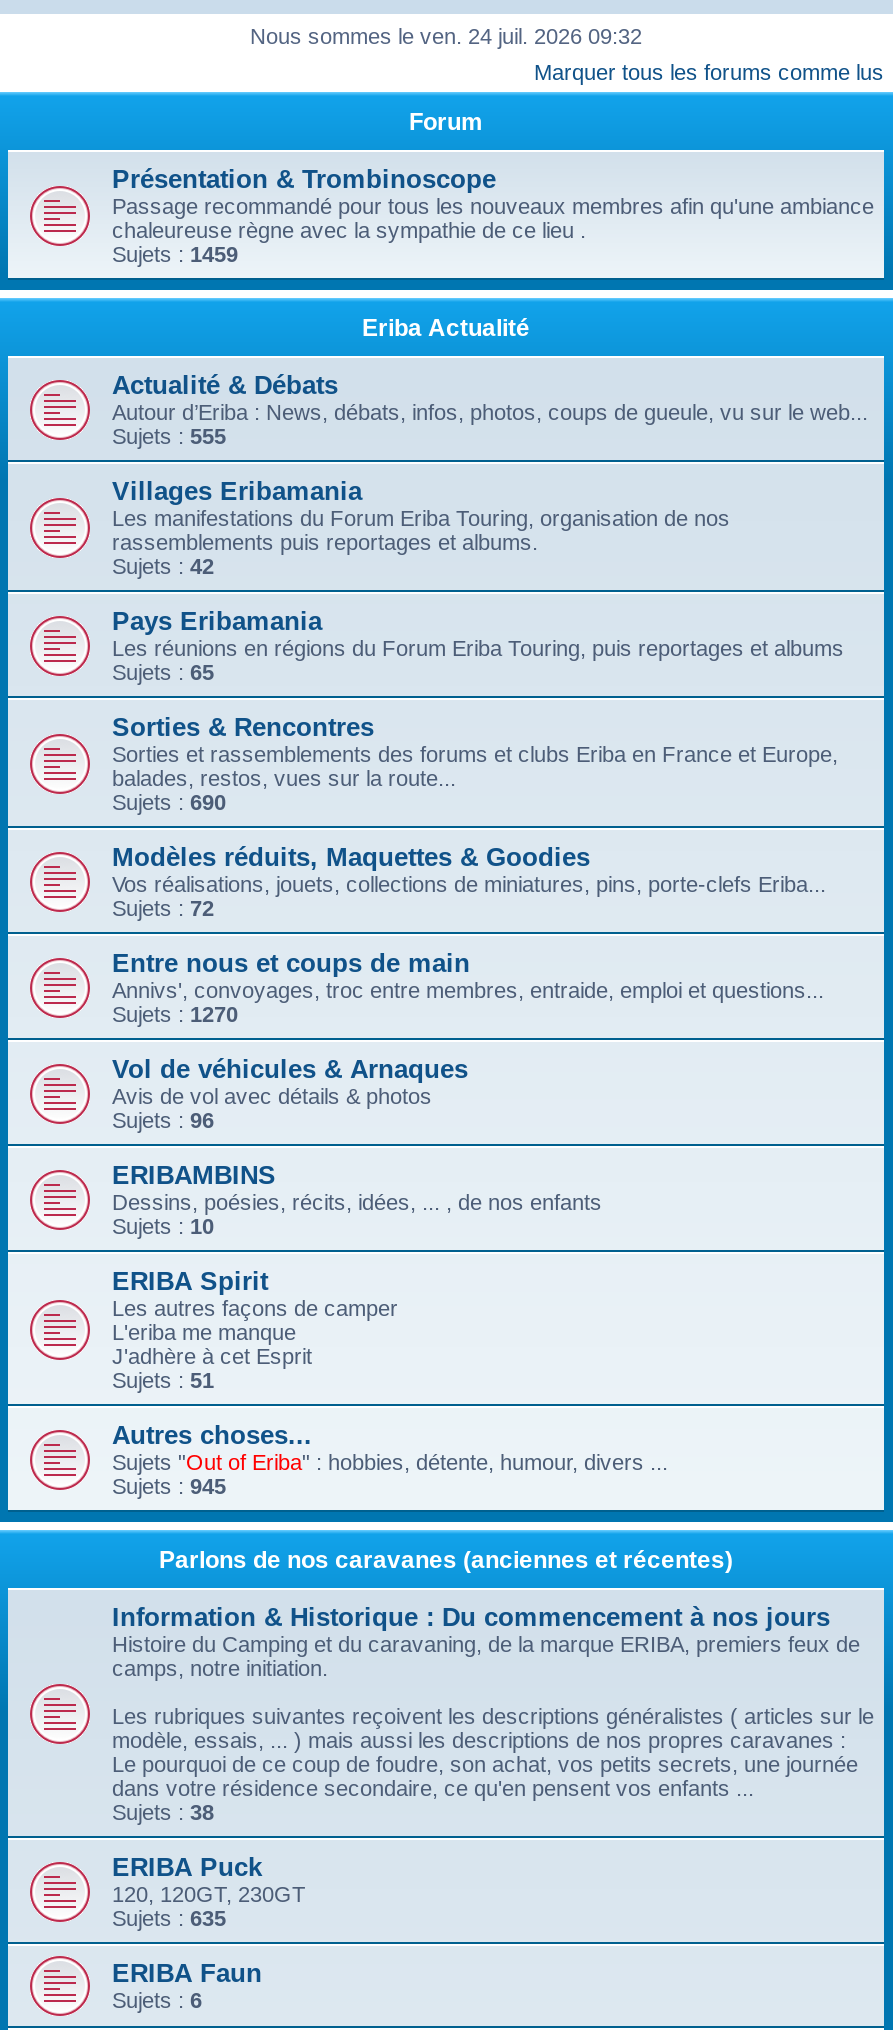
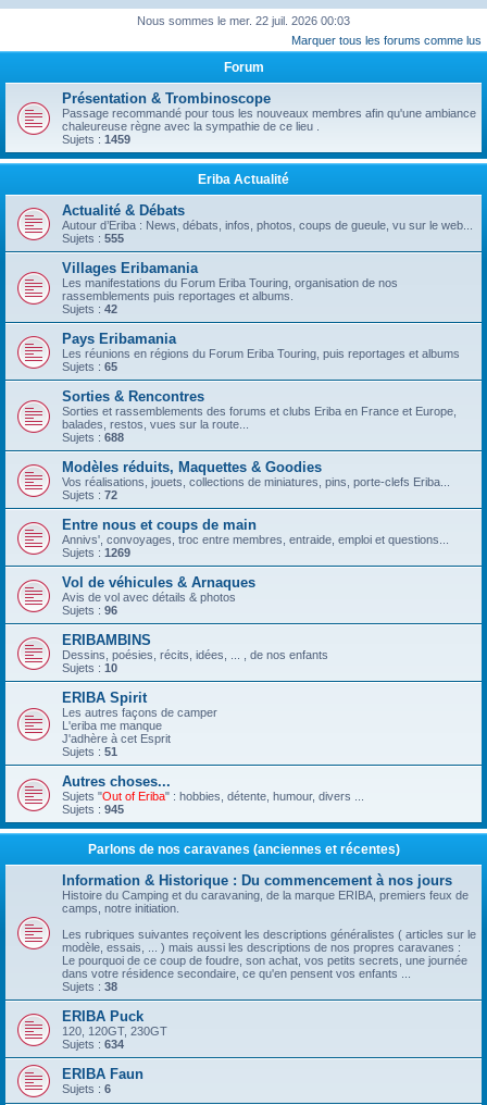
[250,24,642,48] Nous sommes le ven. 24 juil. 2026 09:32 -> [137,14,350,27] Nous sommes le mer. 22 juil. 2026 00:03
[112,790,226,814] Sujets : 690 -> [62,431,124,444] Sujets : 688
[112,1002,238,1026] Sujets : 1270 -> [62,546,130,559] Sujets : 1269
[112,1906,226,1930] Sujets : 635 -> [62,1038,124,1051] Sujets : 634

